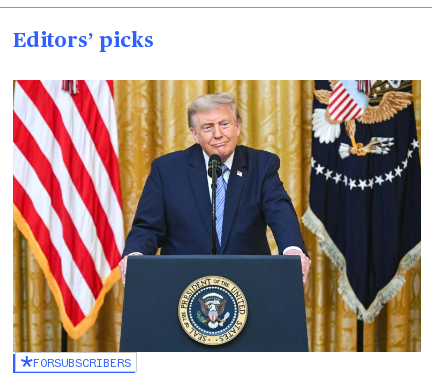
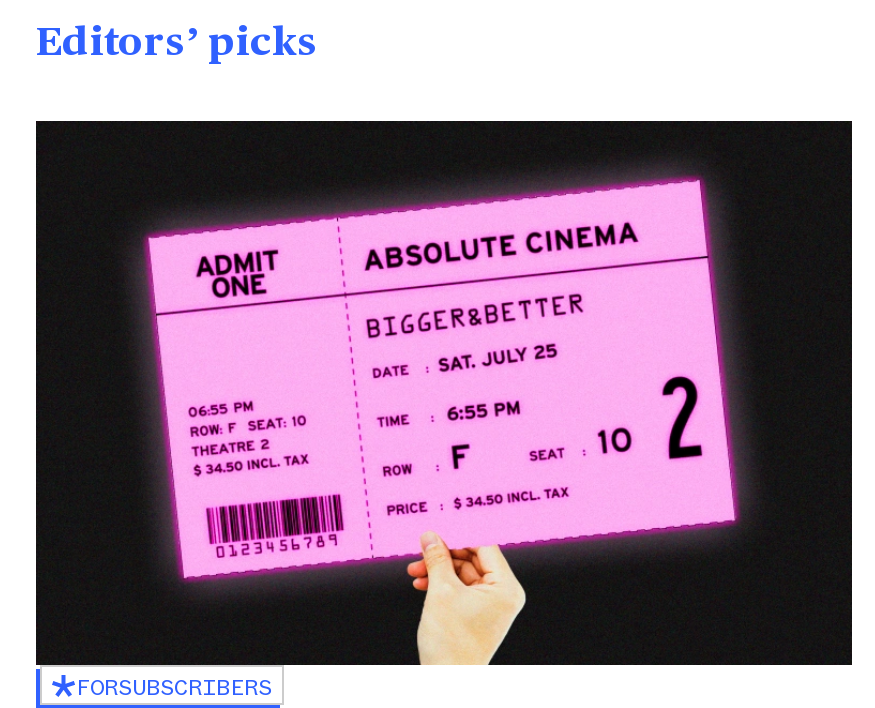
[12,79,422,353] [image] -> [34,118,854,668] [image]

